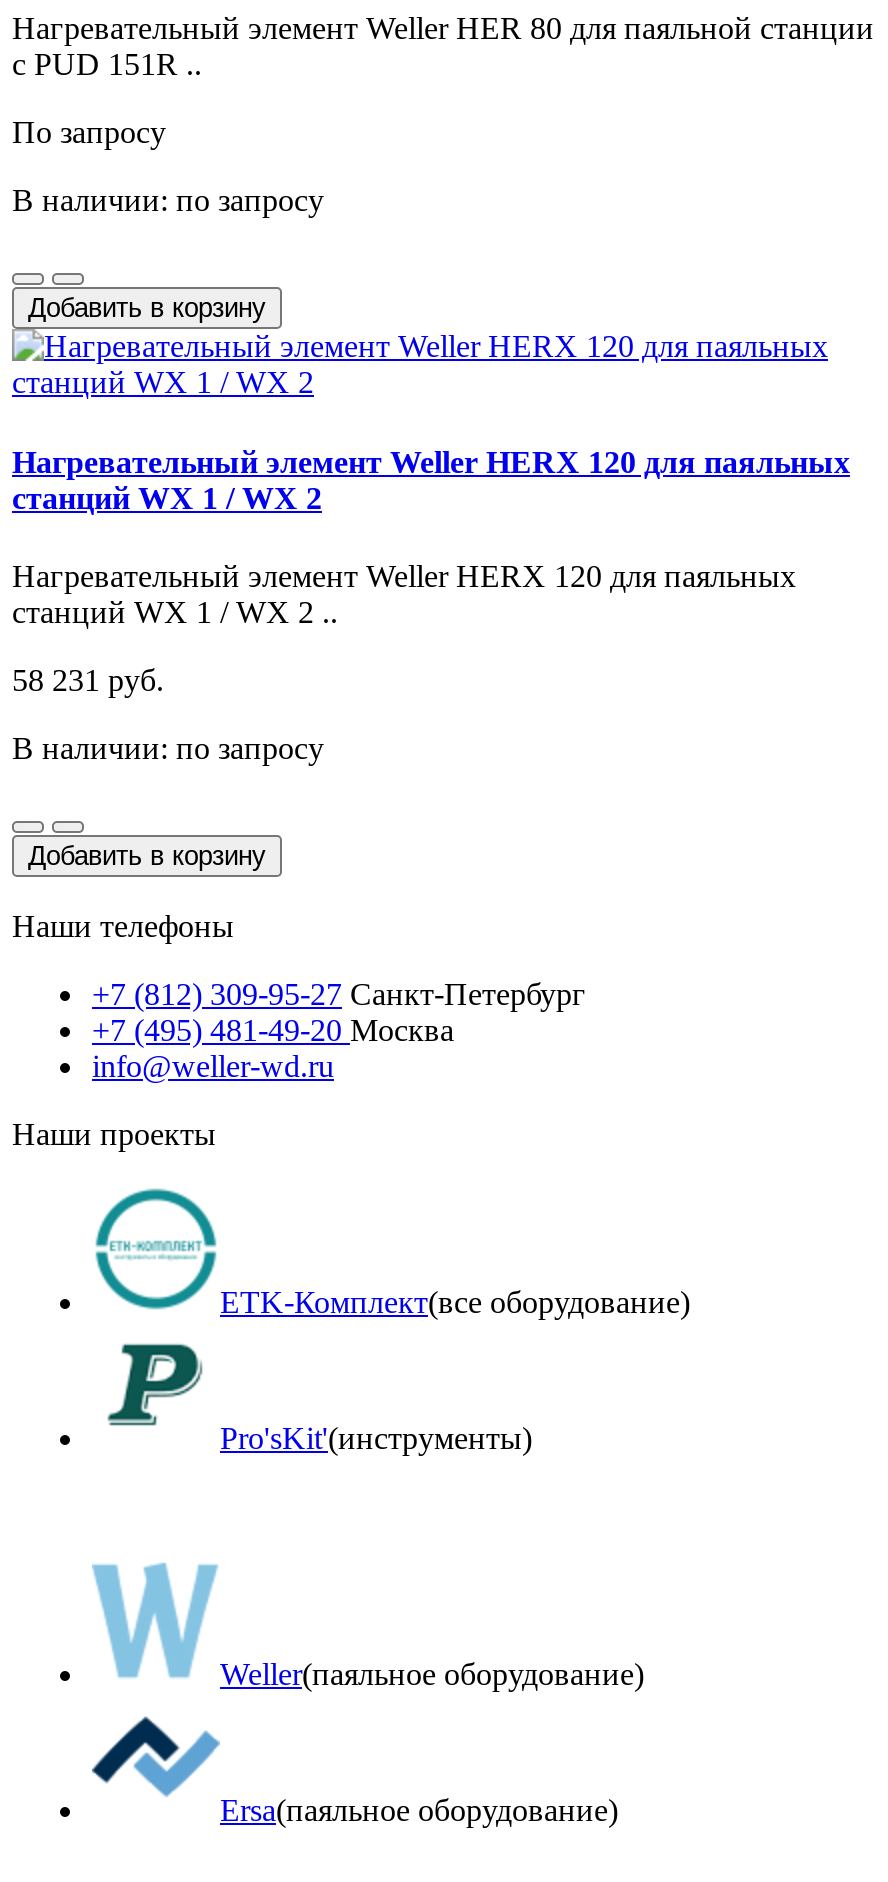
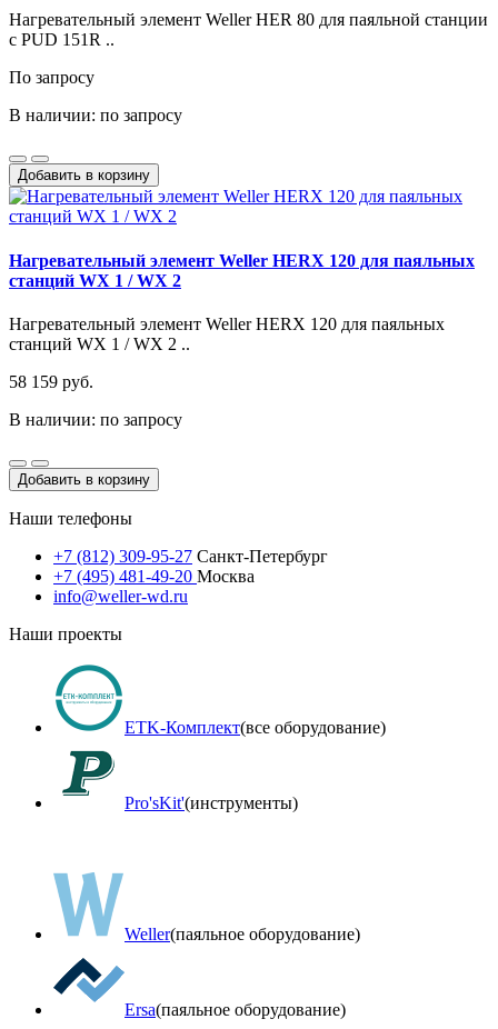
[12,663,164,697] 58 231 руб. -> [9,372,93,391] 58 159 руб.

